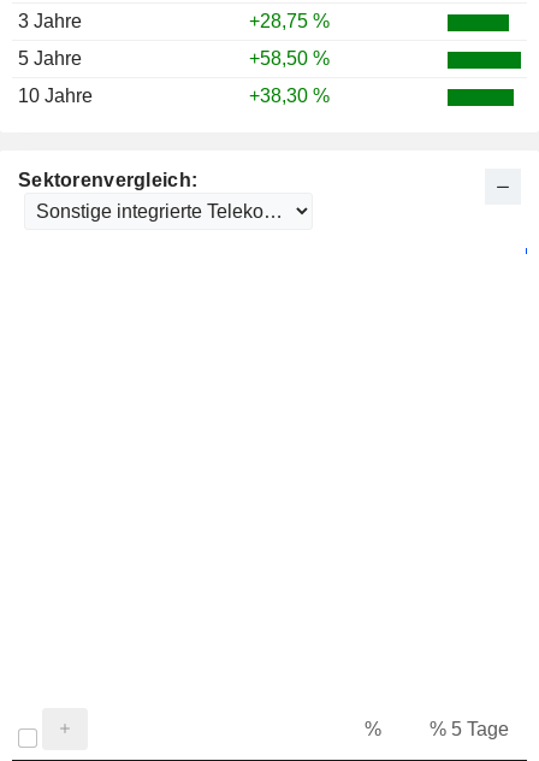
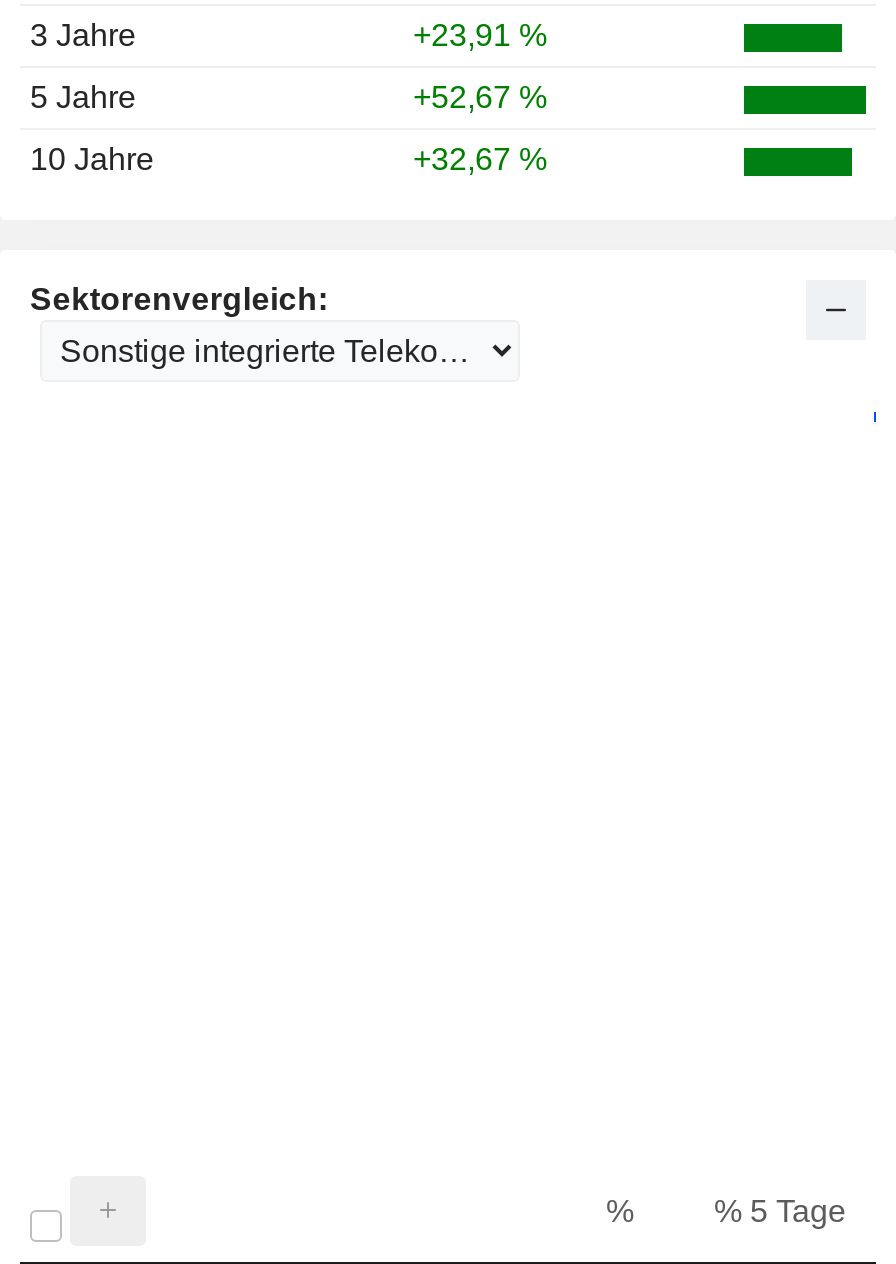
[248,11,329,32] +28,75 % -> [413,18,547,52] +23,91 %
[248,48,329,69] +58,50 % -> [413,80,547,114] +52,67 %
[248,86,329,106] +38,30 % -> [413,142,547,176] +32,67 %

